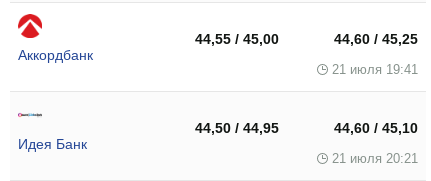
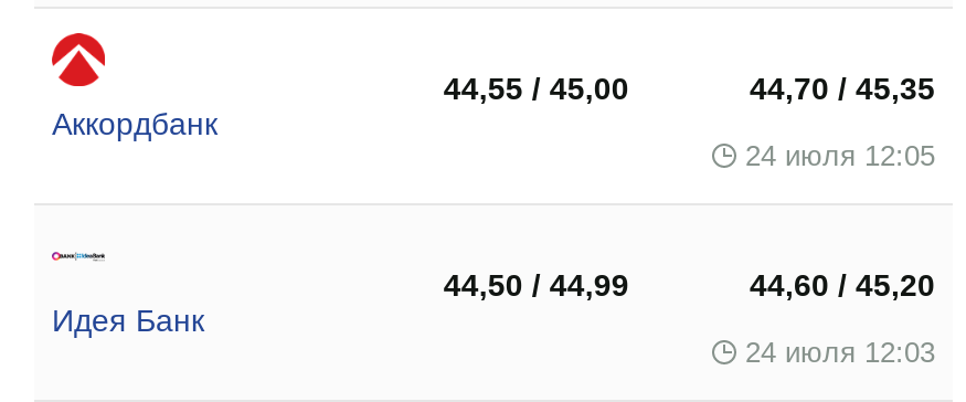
[334,31,418,47] 44,60 / 45,25 -> [750,71,935,106] 44,70 / 45,35
[332,62,418,77] 21 июля 19:41 -> [745,140,935,173] 24 июля 12:05
[195,120,279,136] 44,50 / 44,95 -> [443,268,629,303] 44,50 / 44,99
[334,120,418,136] 44,60 / 45,10 -> [750,268,935,303] 44,60 / 45,20
[332,151,418,166] 21 июля 20:21 -> [745,336,935,369] 24 июля 12:03

